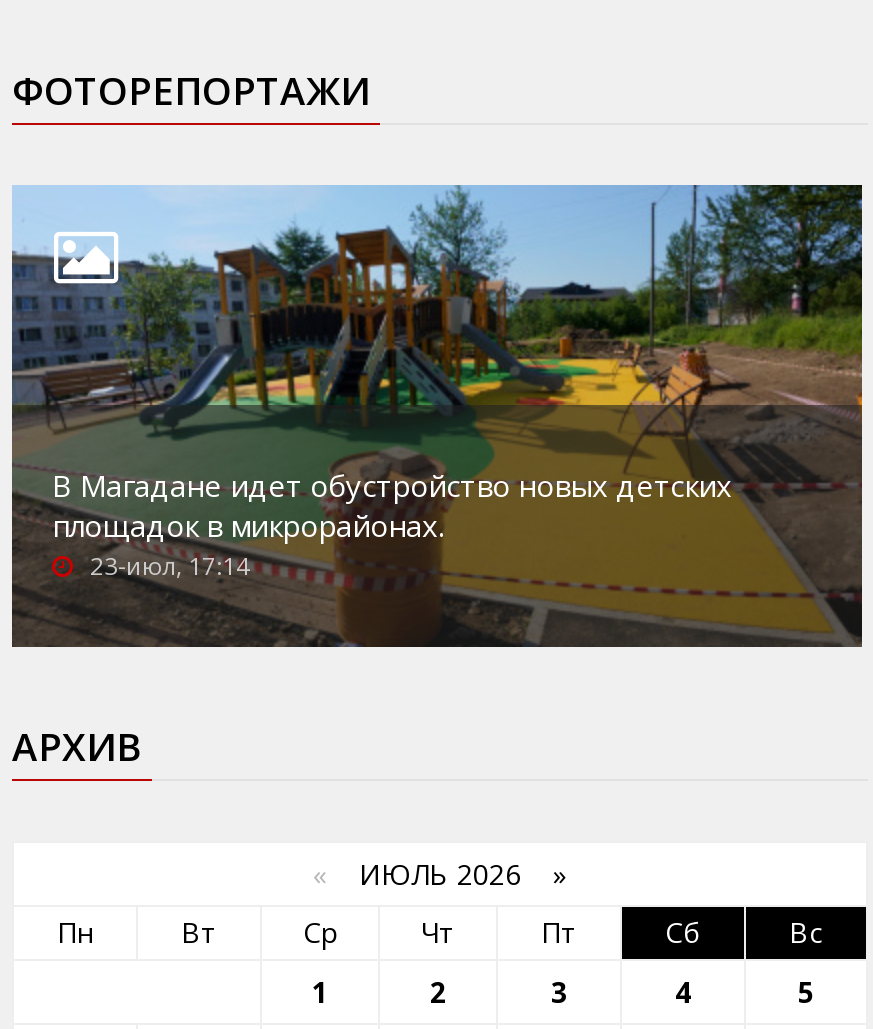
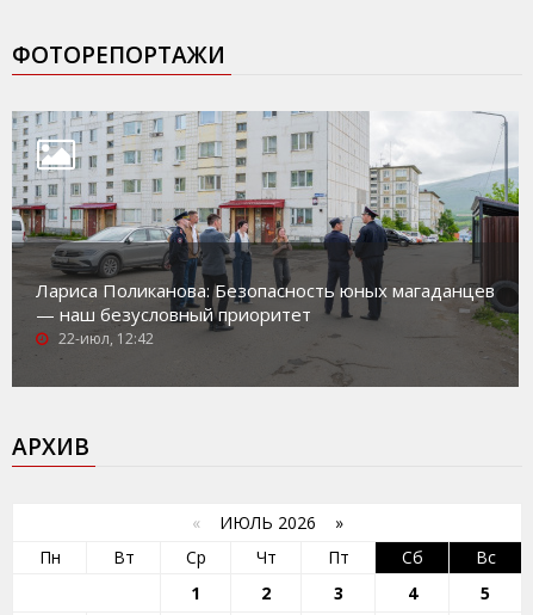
[12,183,864,645] [image] | В Магадане идет обустройство новых детских | площадок в микрорайонах. | 23-июл, 17:14 -> [12,111,520,387] [image] | Лариса Поликанова: Безопасность юных магаданцев | — наш безусловный приоритет | 22-июл, 12:42

